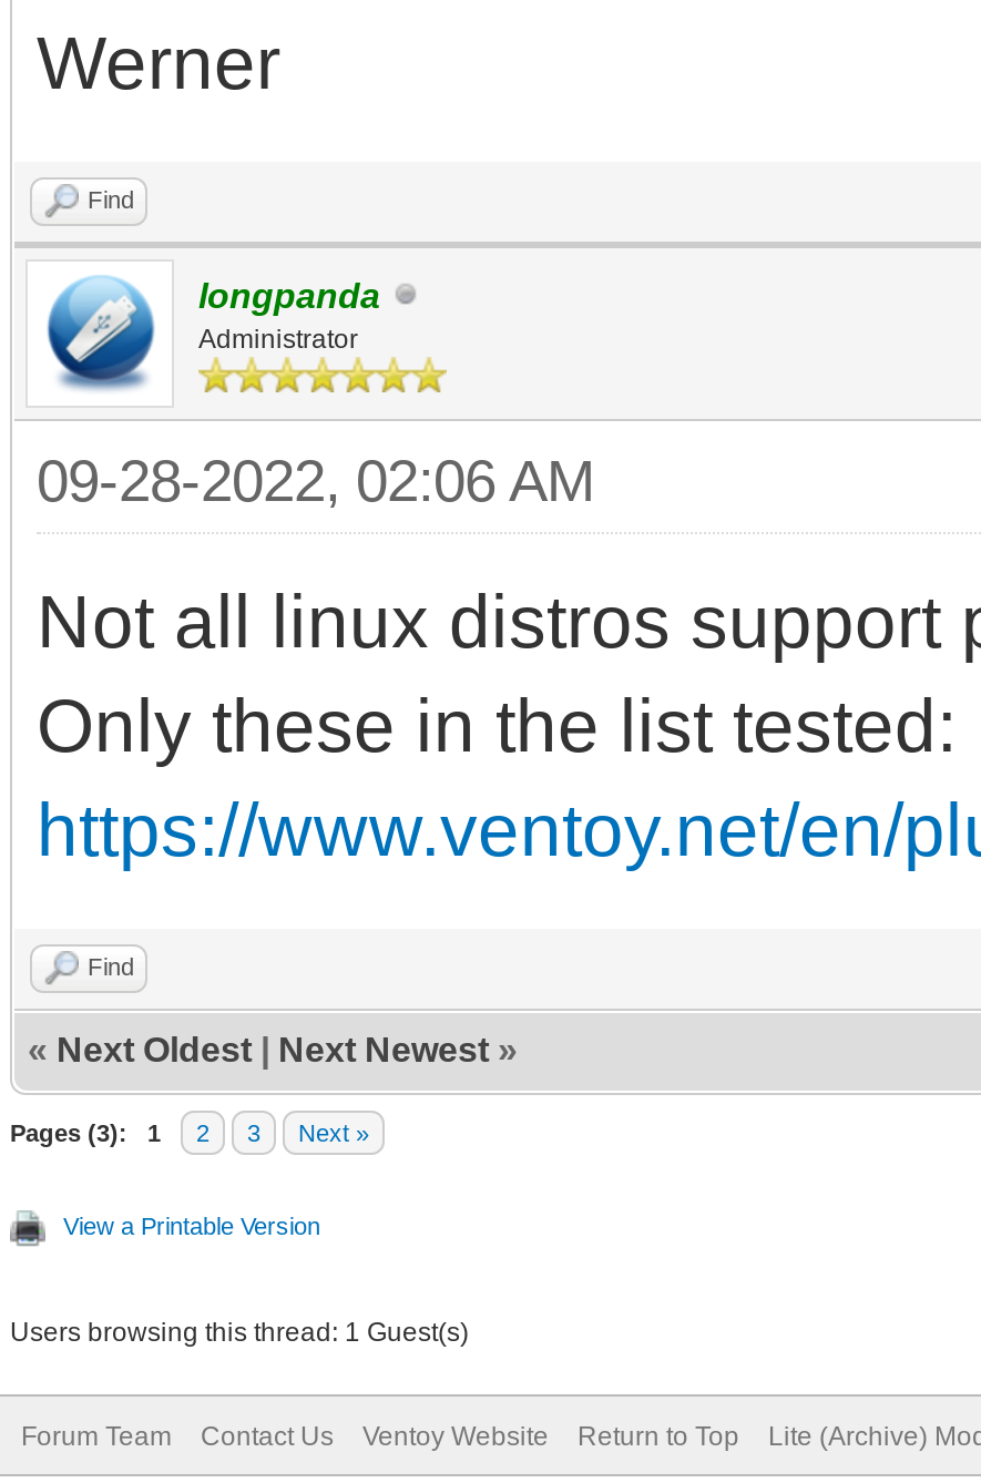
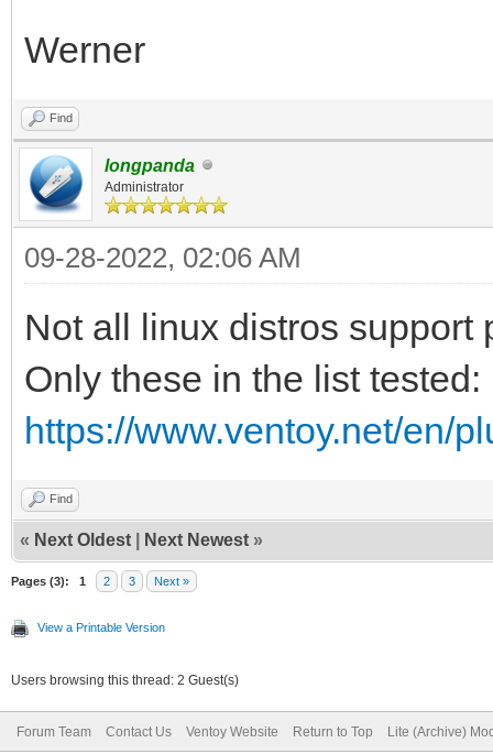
[10,1316,469,1347] Users browsing this thread: 1 Guest(s) -> [11,672,239,688] Users browsing this thread: 2 Guest(s)

